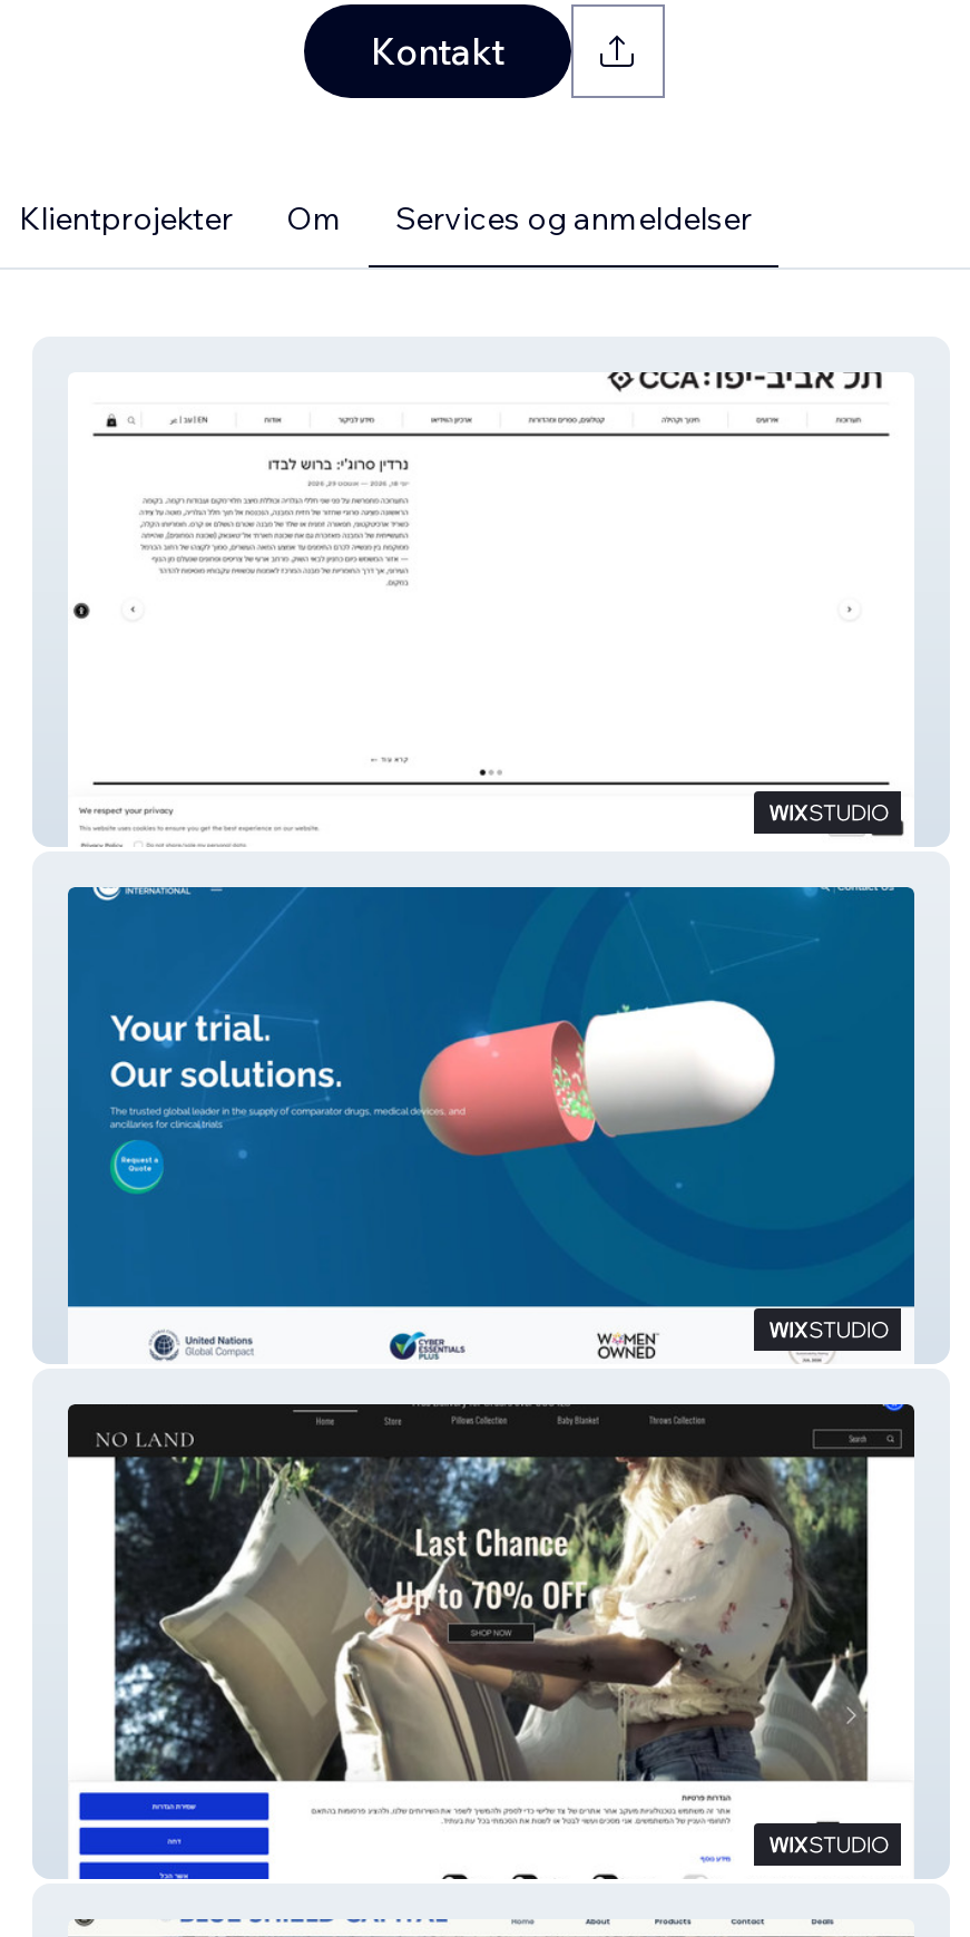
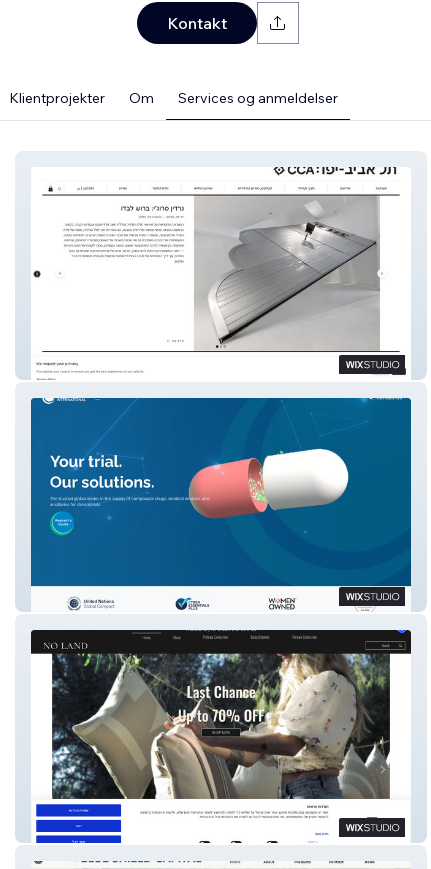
none -> [194,195,381,349] [image]

